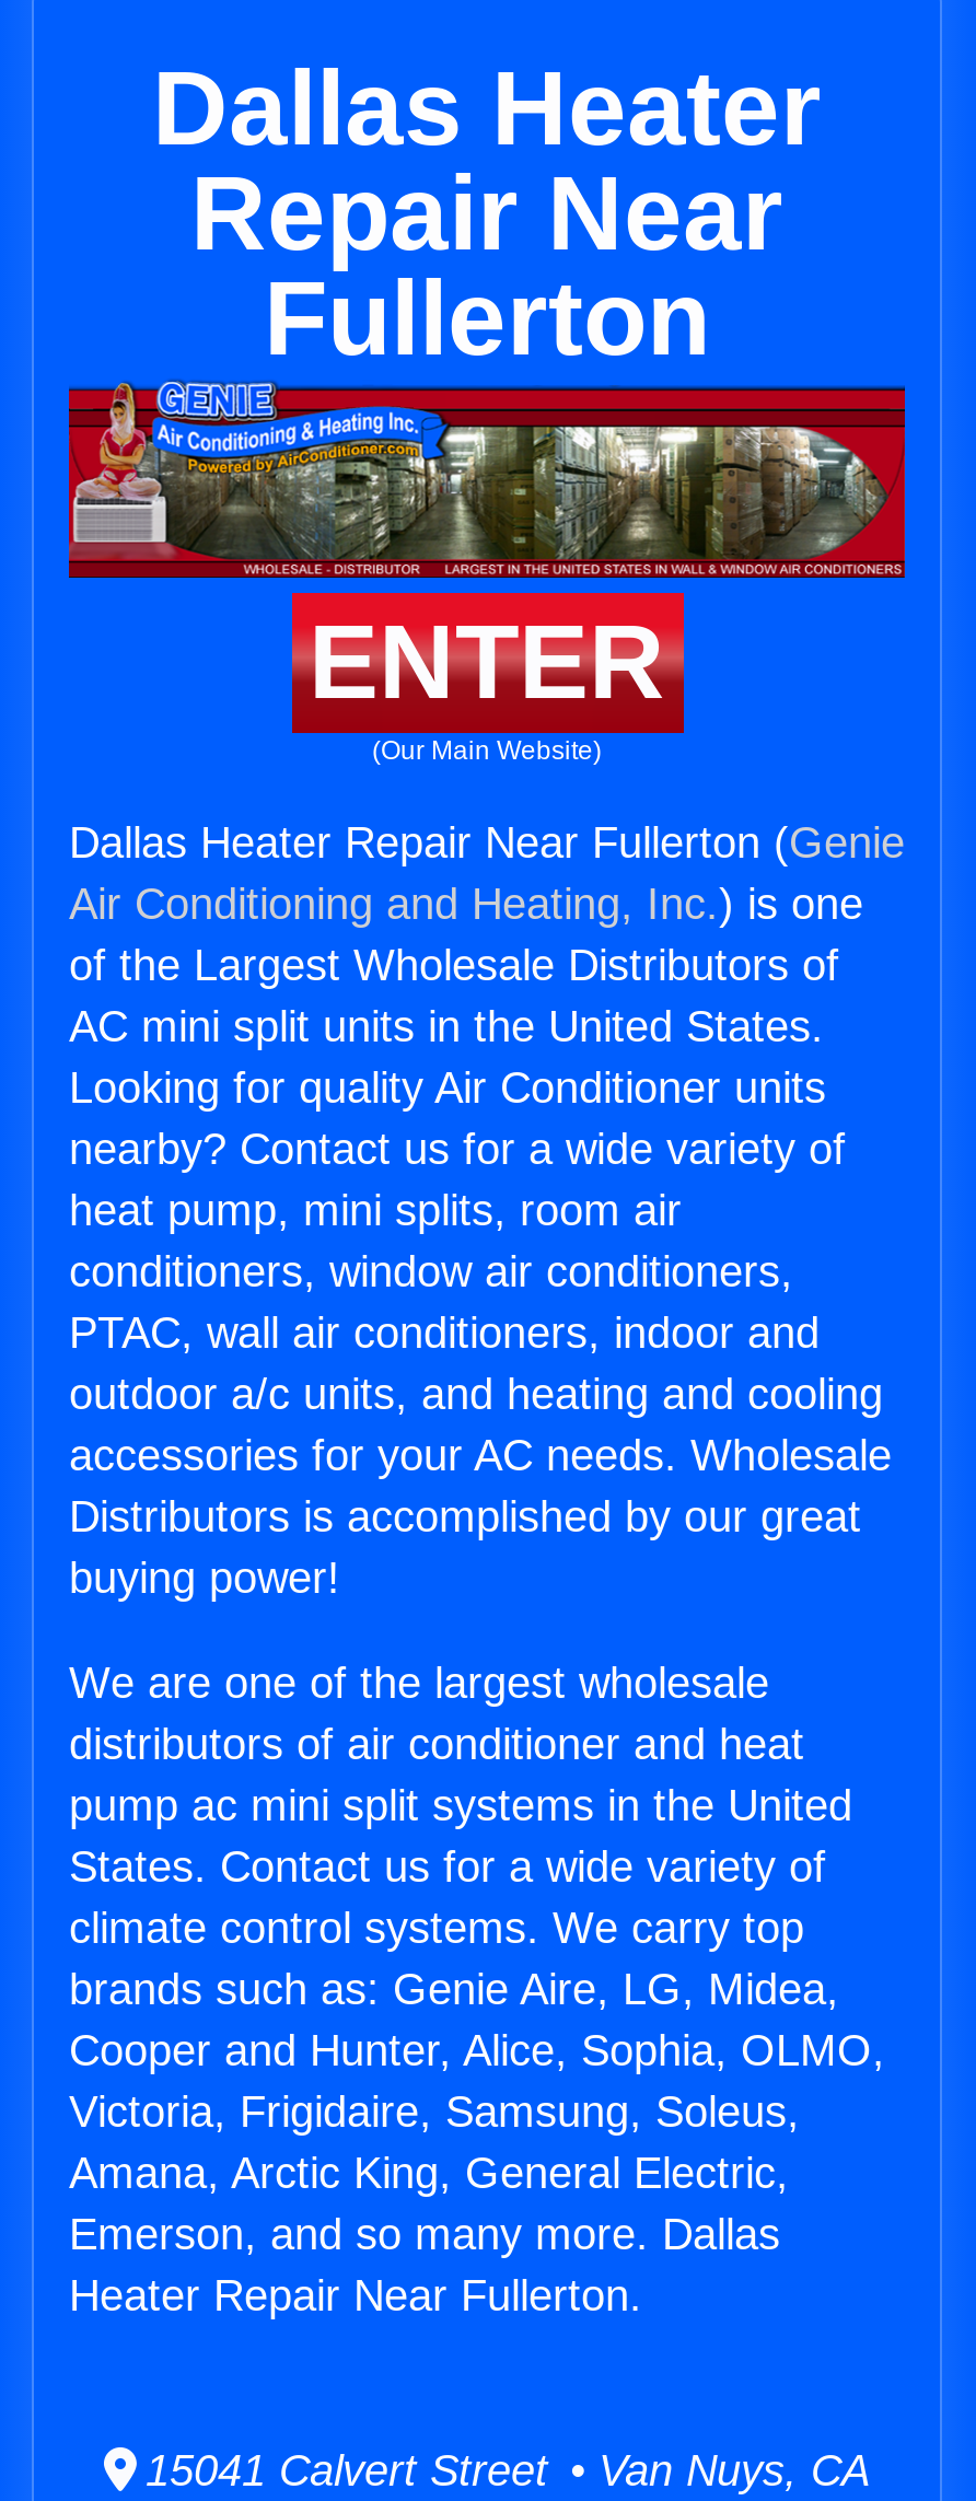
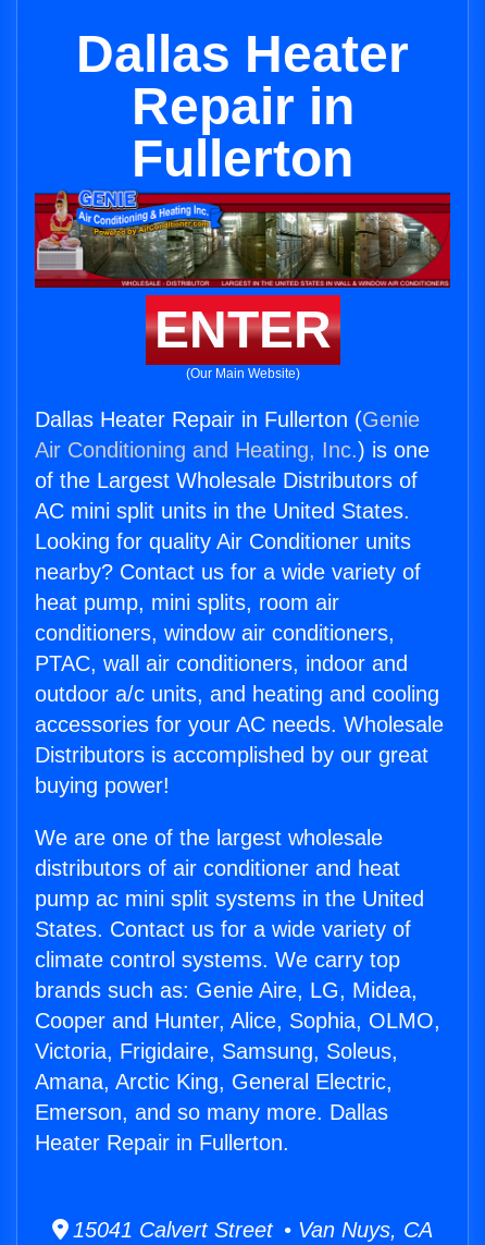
[190,155,783,271] Repair Near -> [131,77,354,135] Repair in
[69,819,905,867] Dallas Heater Repair Near Fullerton (Genie -> [35,407,420,431] Dallas Heater Repair in Fullerton (Genie
[69,2271,642,2320] Heater Repair Near Fullerton. -> [35,1131,289,1155] Heater Repair in Fullerton.

